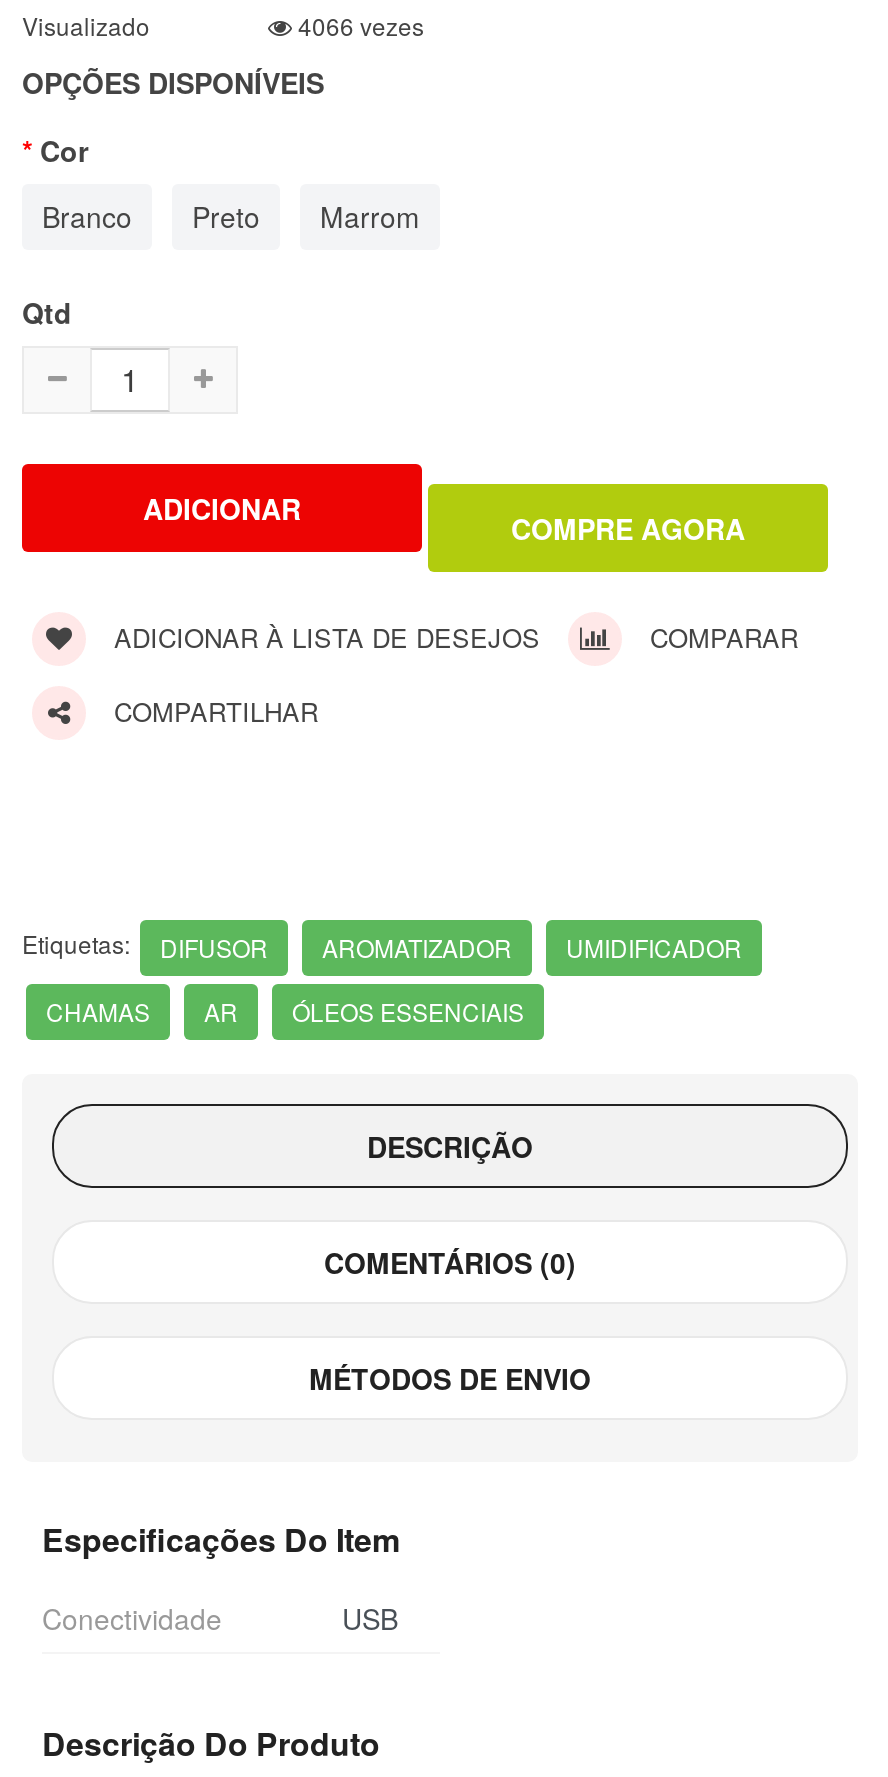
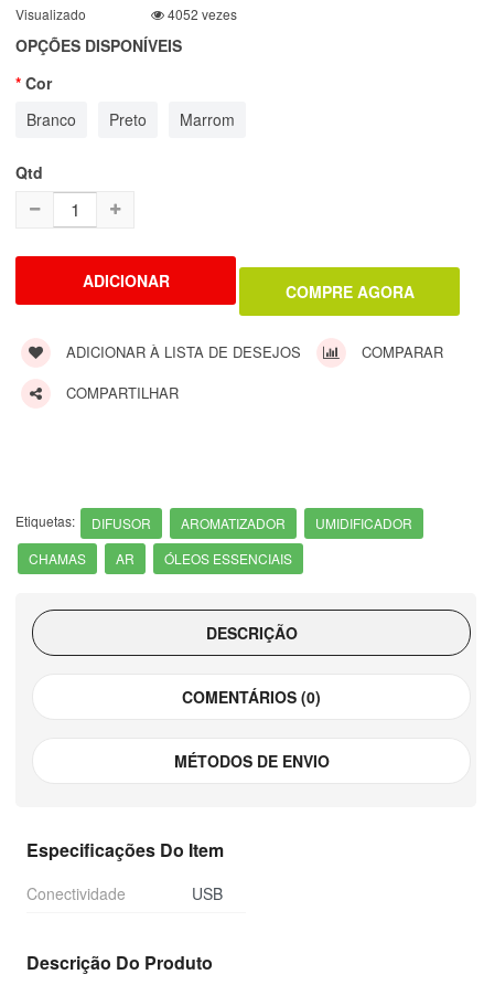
[292,8,424,42] 4066 vezes -> [164,4,237,23] 4052 vezes

